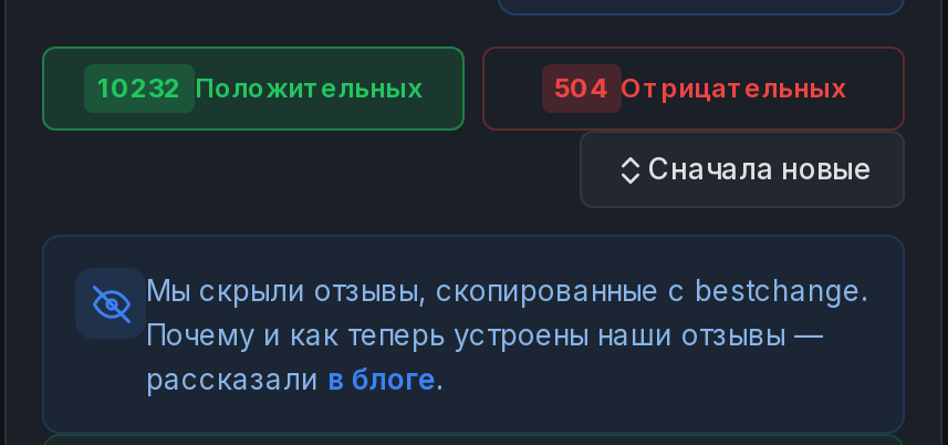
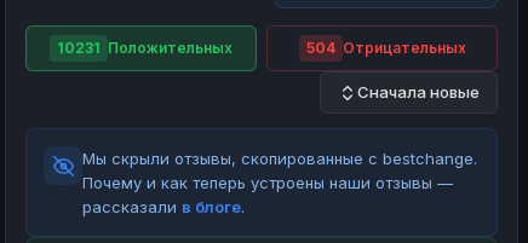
[97,71,423,104] 10232 Положительных -> [57,39,233,57] 10231 Положительных

